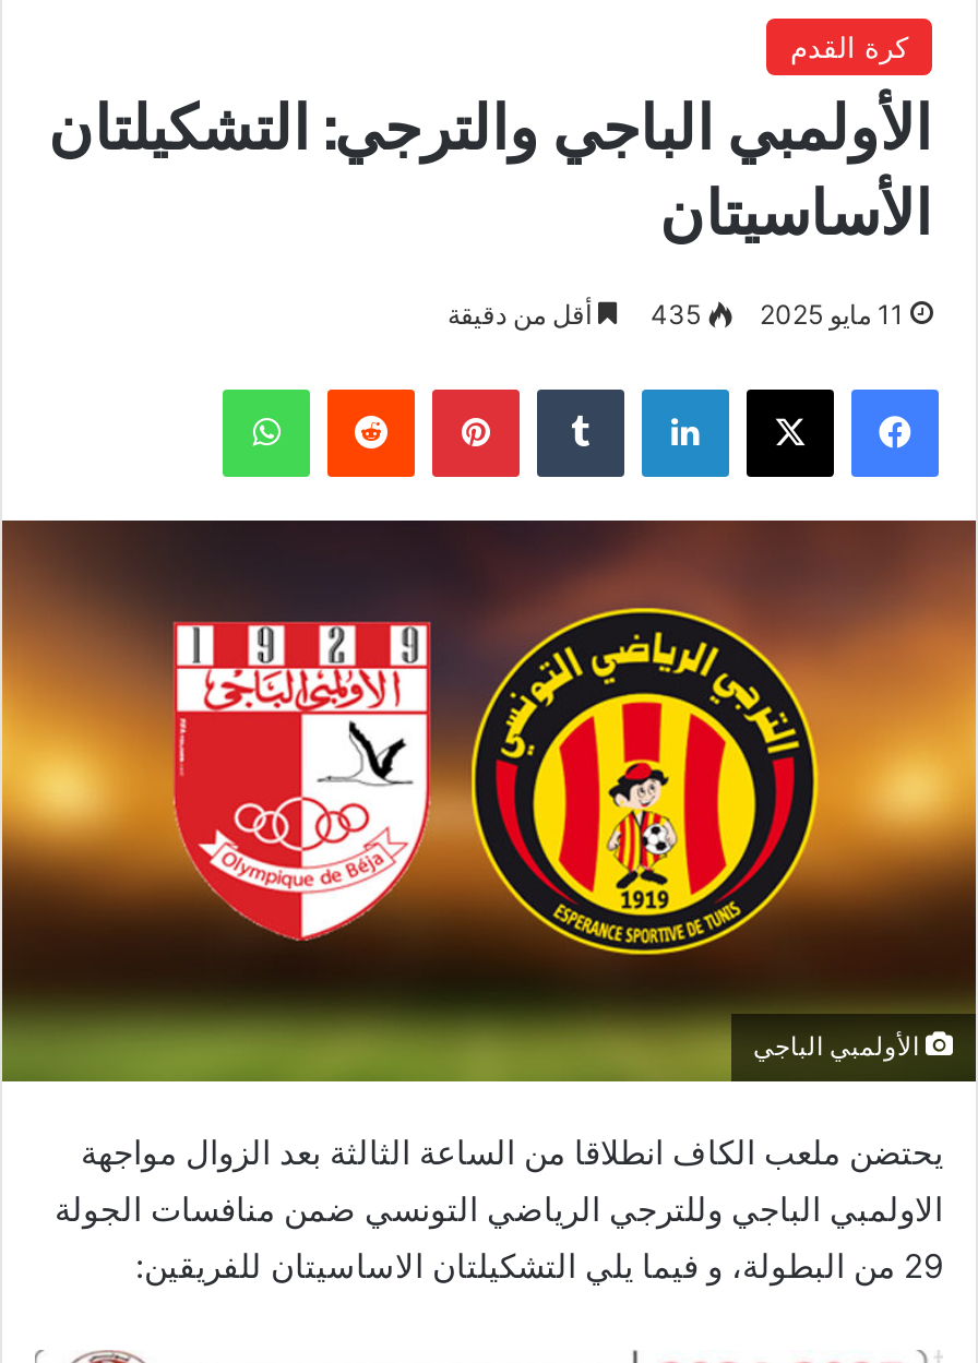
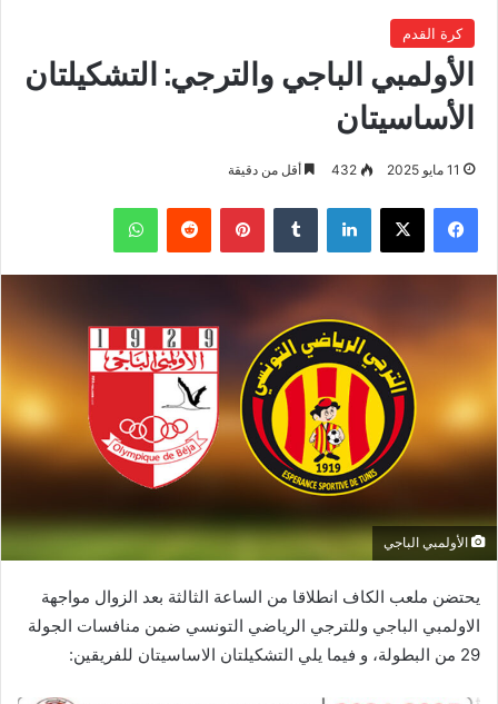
[651,297,701,330] 435 -> [331,161,357,178] 432

